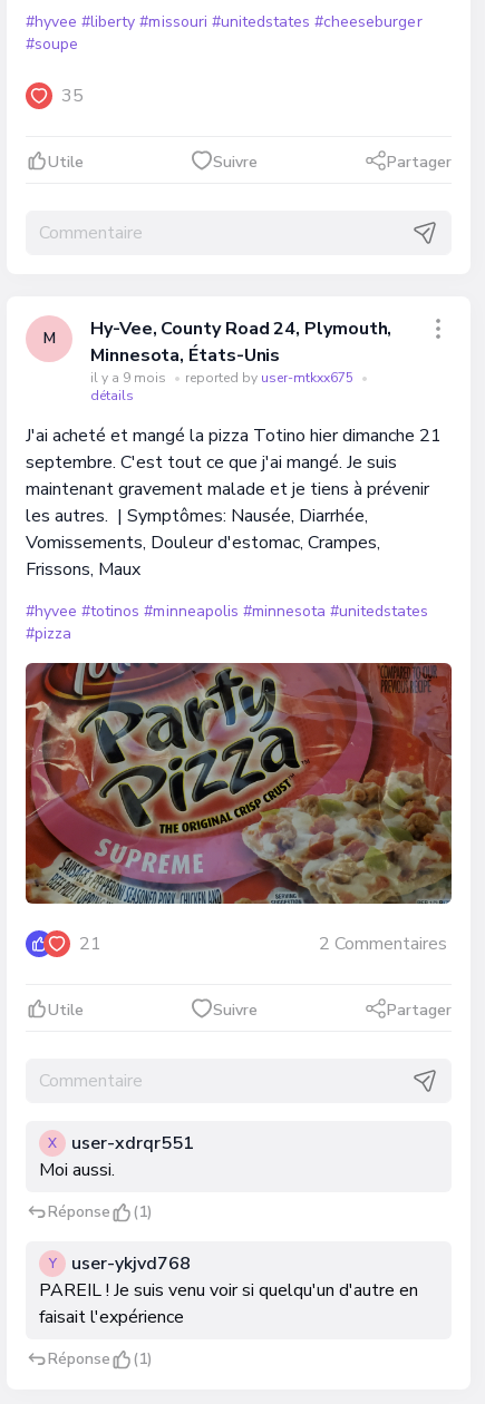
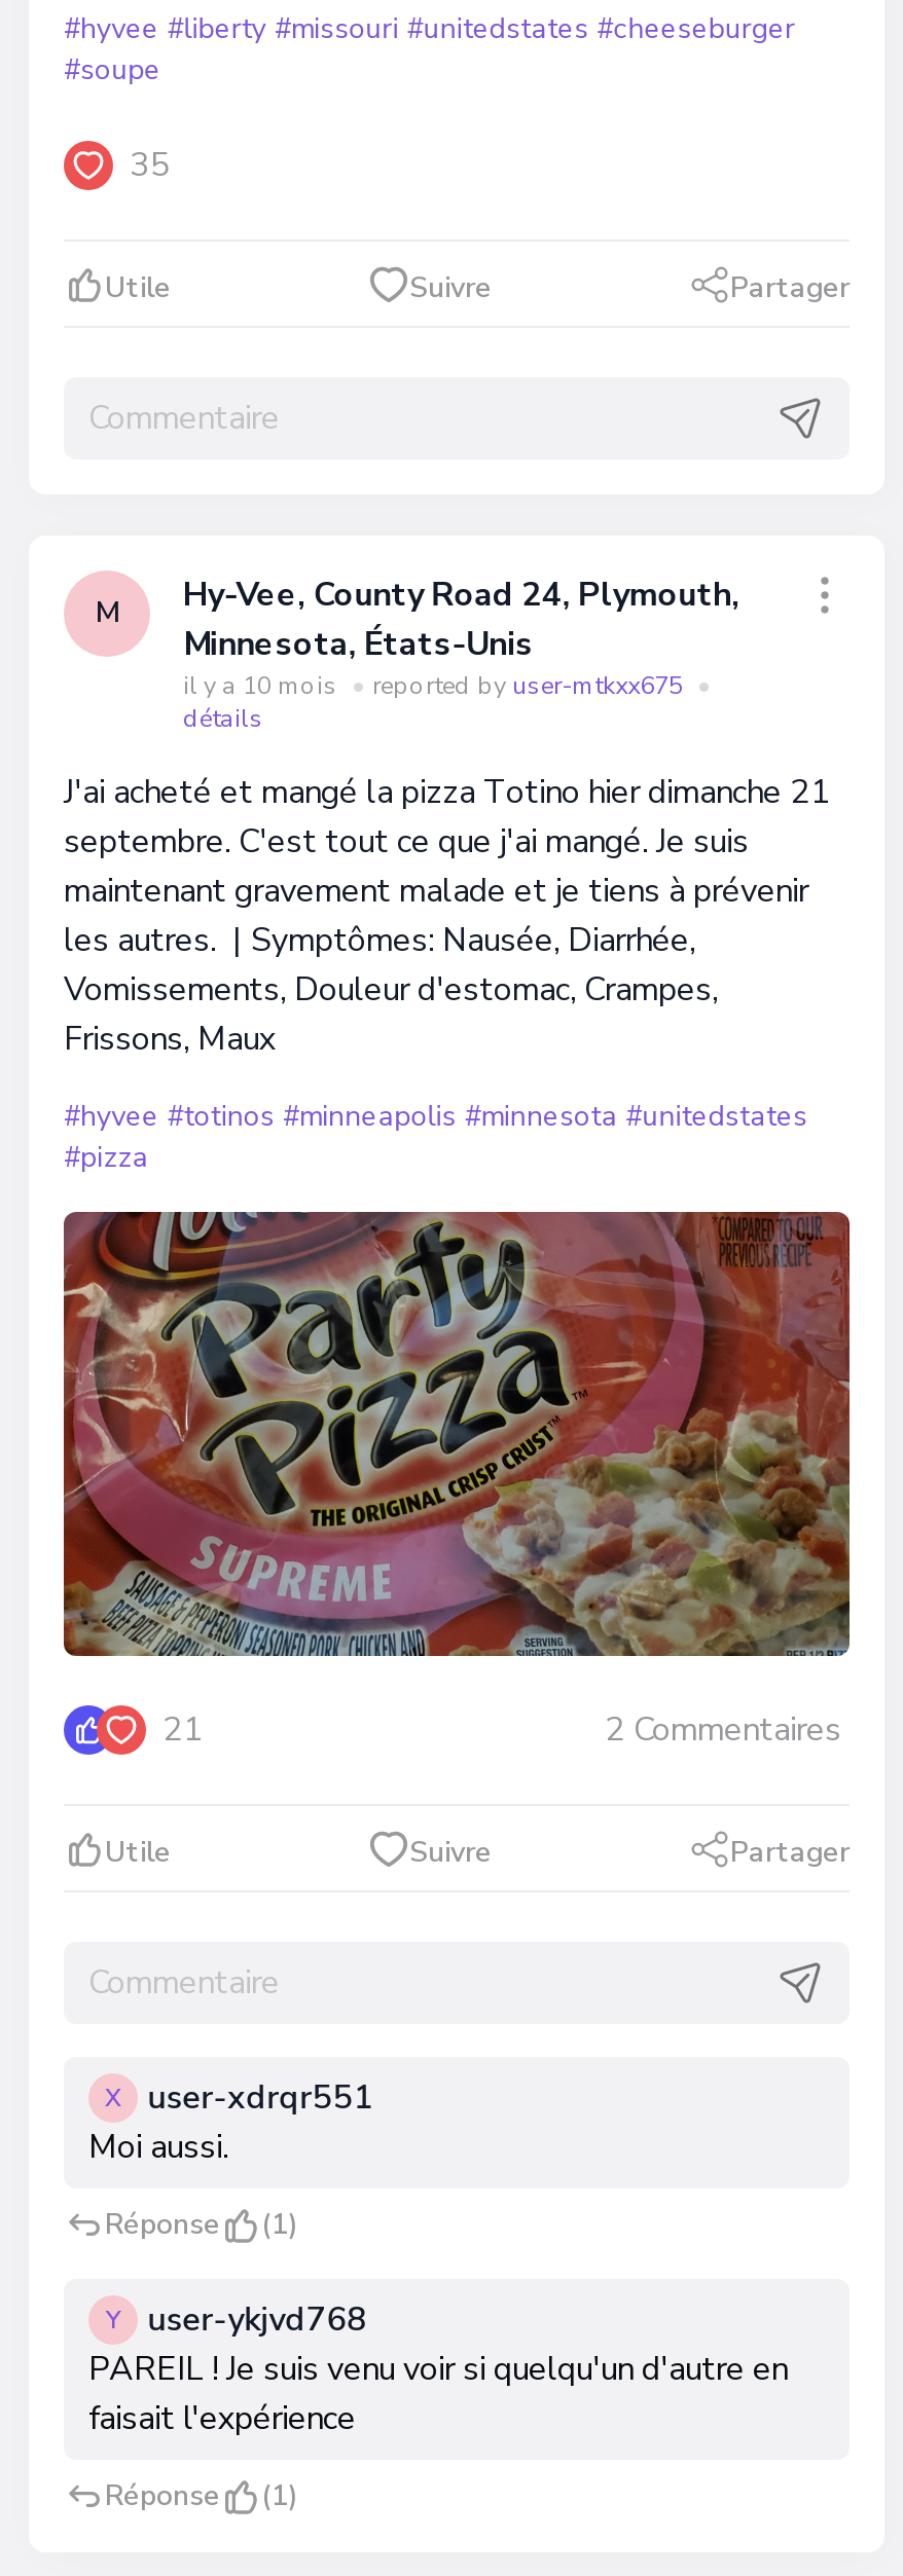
[90,369,368,387] il y a 9 mois • reported by user-mtkxx675 • -> [183,669,710,702] il y a 10 mois • reported by user-mtkxx675 •

